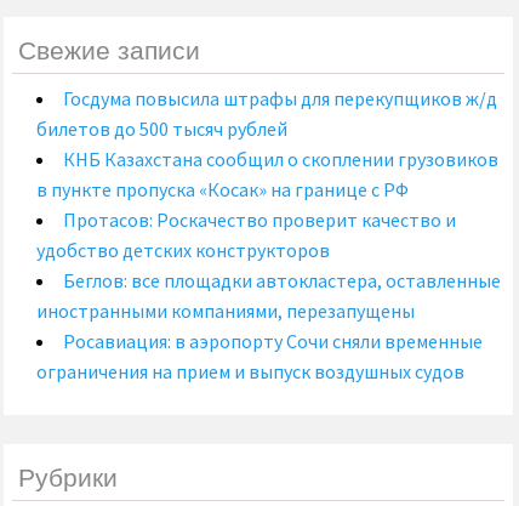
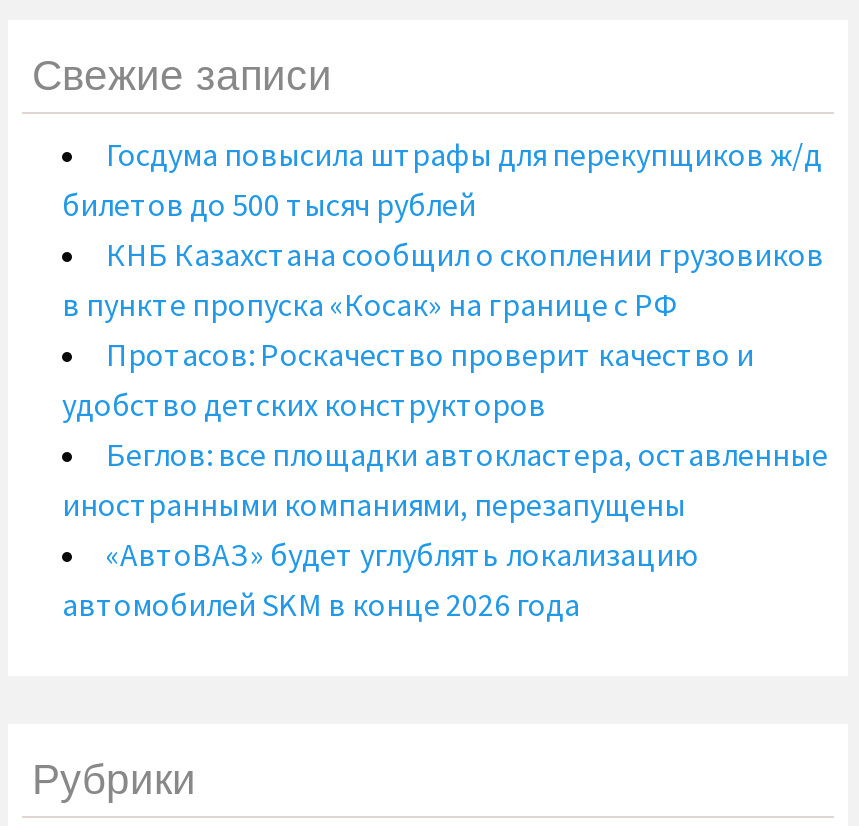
[36,329,483,383] Росавиация: в аэропорту Сочи сняли временные | ограничения на прием и выпуск воздушных судов -> [62,534,698,624] «АвтоВАЗ» будет углублять локализацию | автомобилей SKM в конце 2026 года

